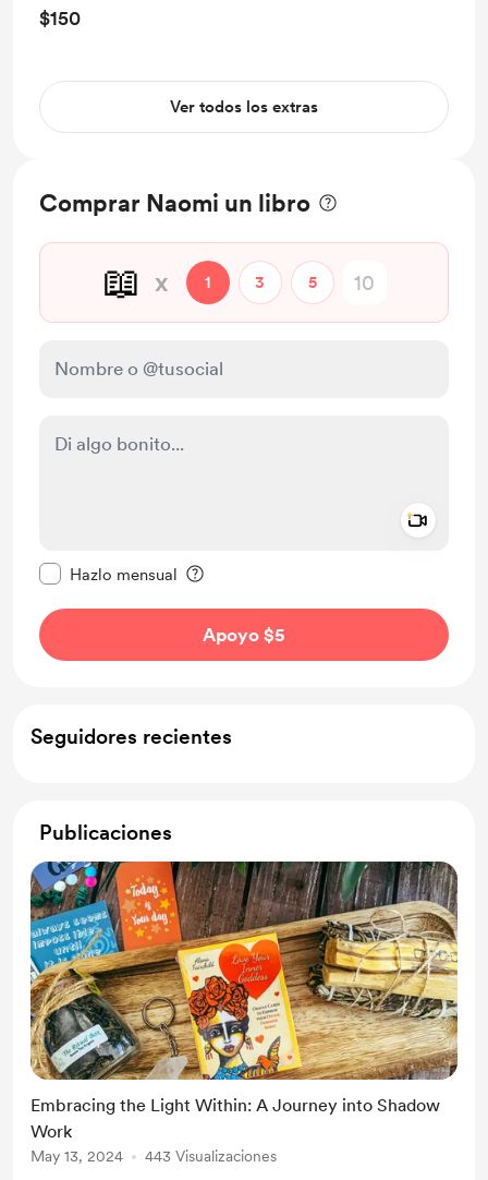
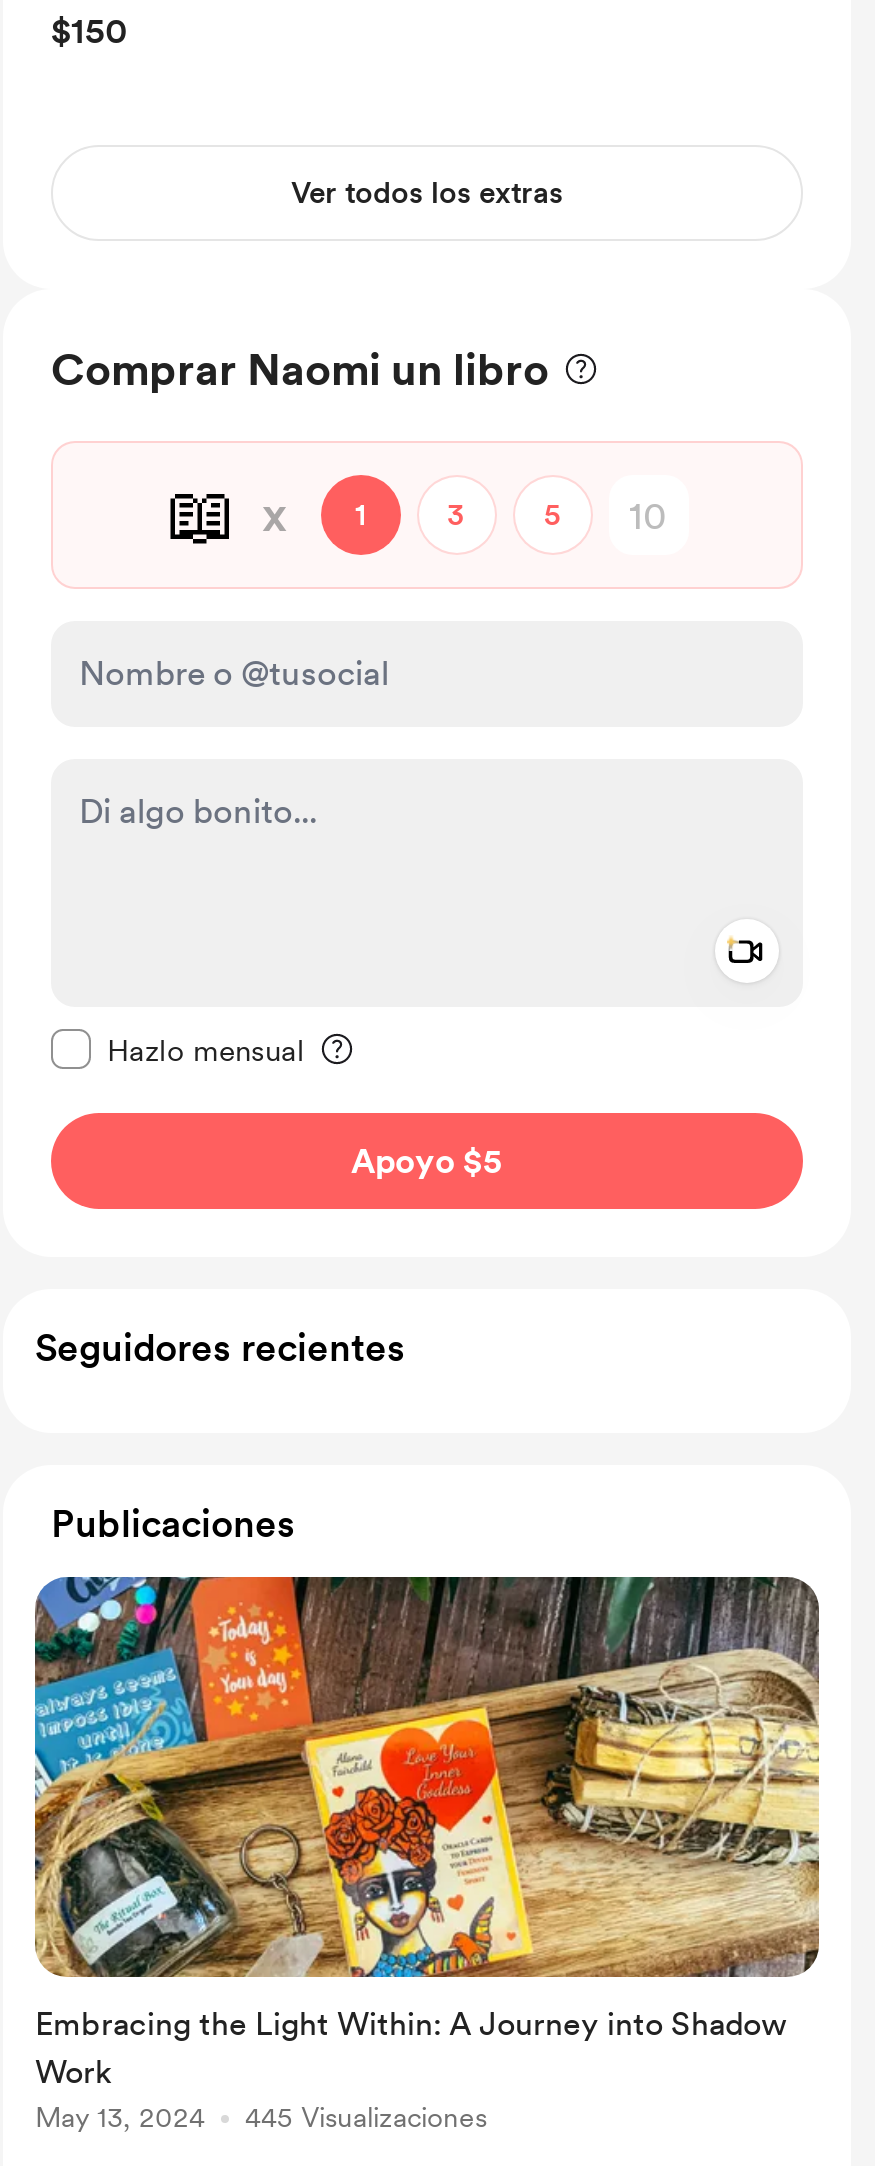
[145,1148,277,1165] 443 Visualizaciones -> [245,2102,487,2134] 445 Visualizaciones

